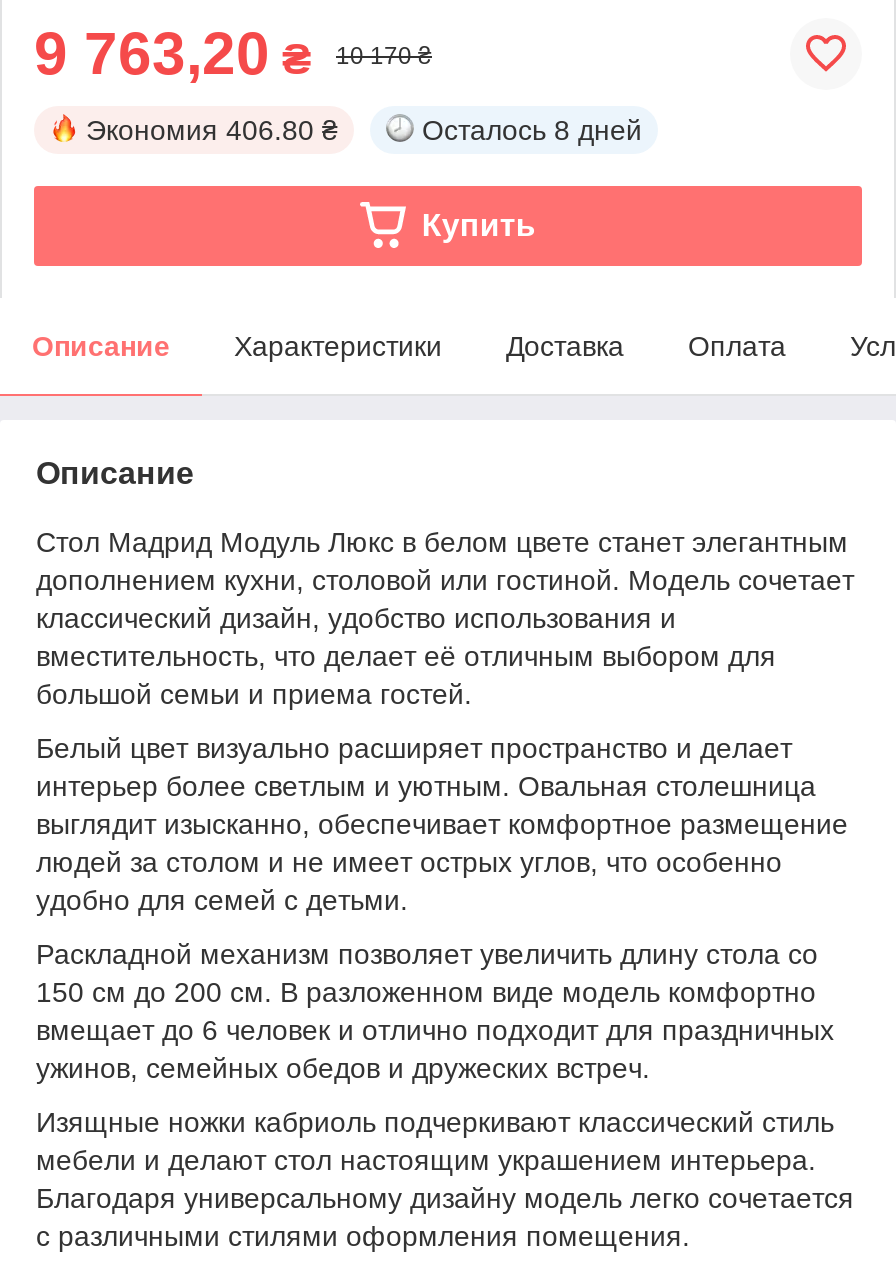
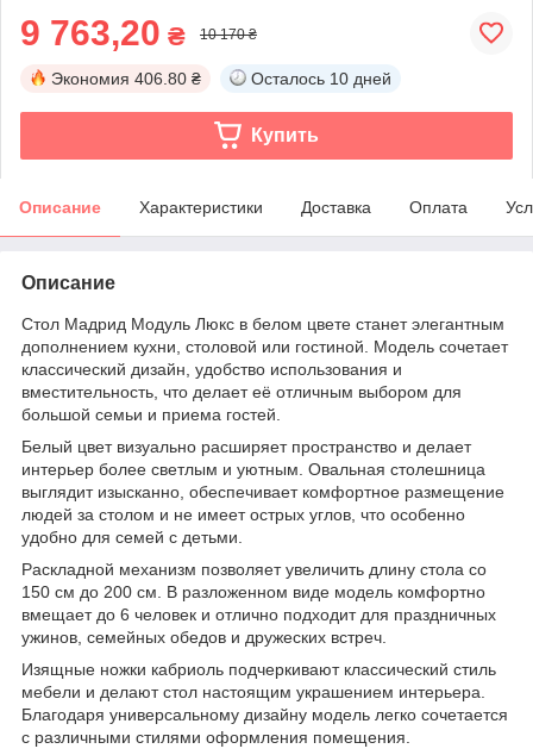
[422,114,642,146] Осталось 8 дней -> [251,69,391,88] Осталось 10 дней

